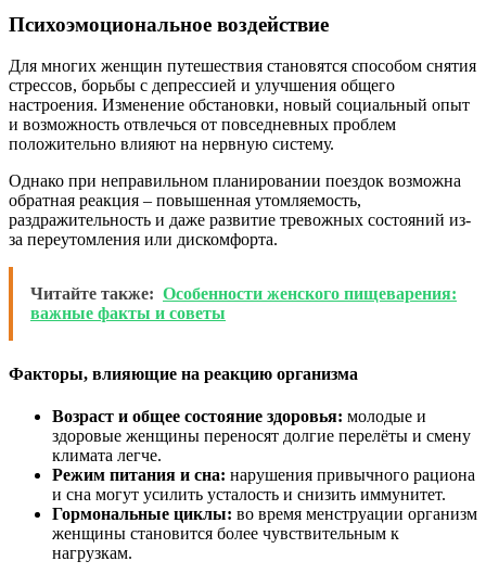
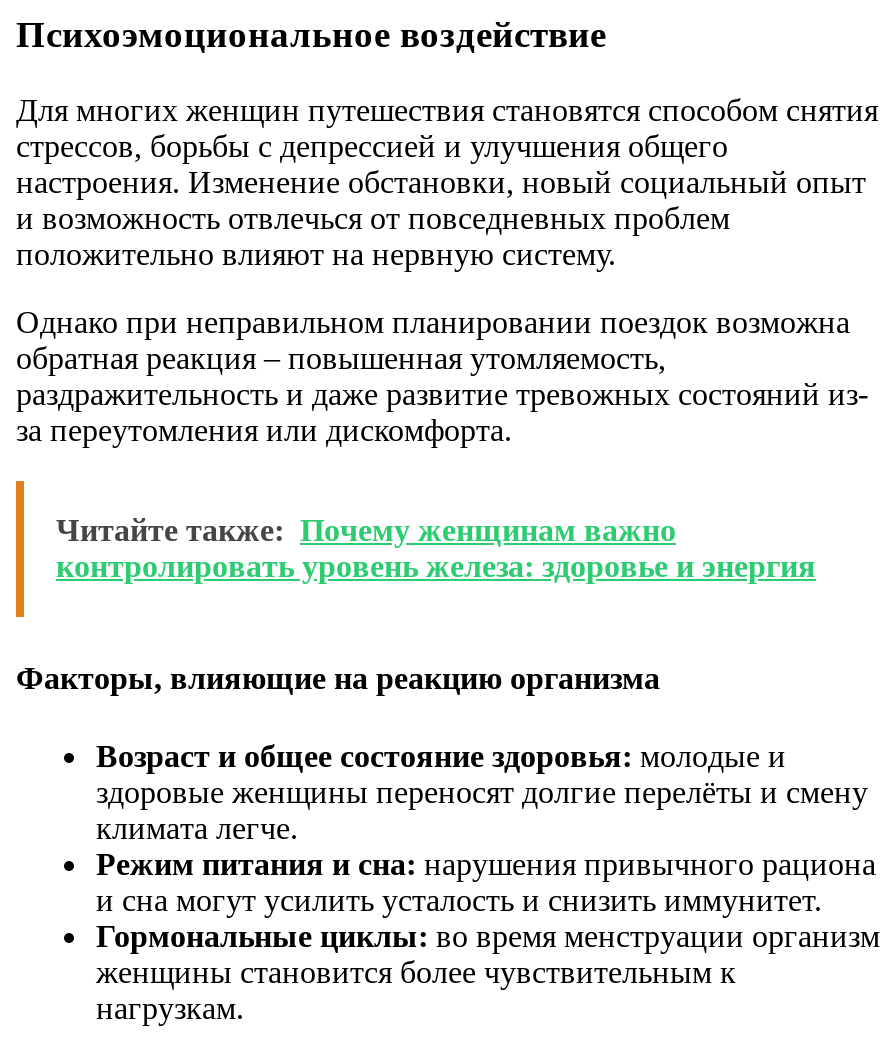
[30,285,457,323] Читайте также: Особенности женского пищеварения: | важные факты и советы -> [56,514,816,584] Читайте также: Почему женщинам важно | контролировать уровень железа: здоровье и энергия

